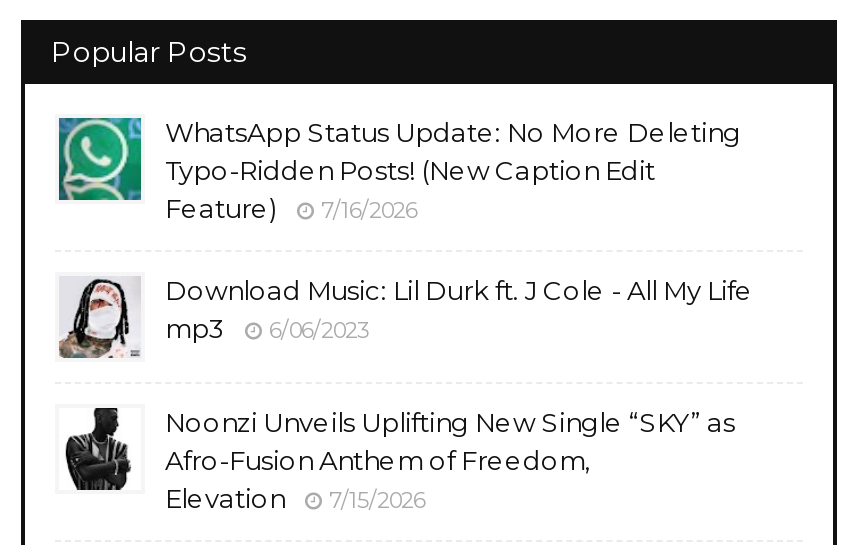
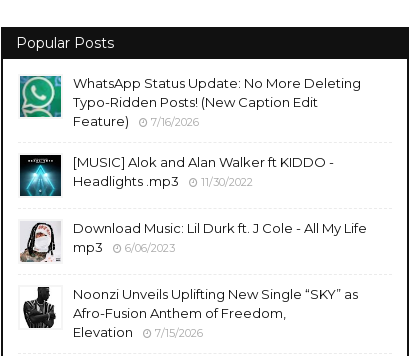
none -> [19,154,334,197] [image] | [MUSIC] Alok and Alan Walker ft KIDDO - | Headlights .mp3 | 11/30/2022

